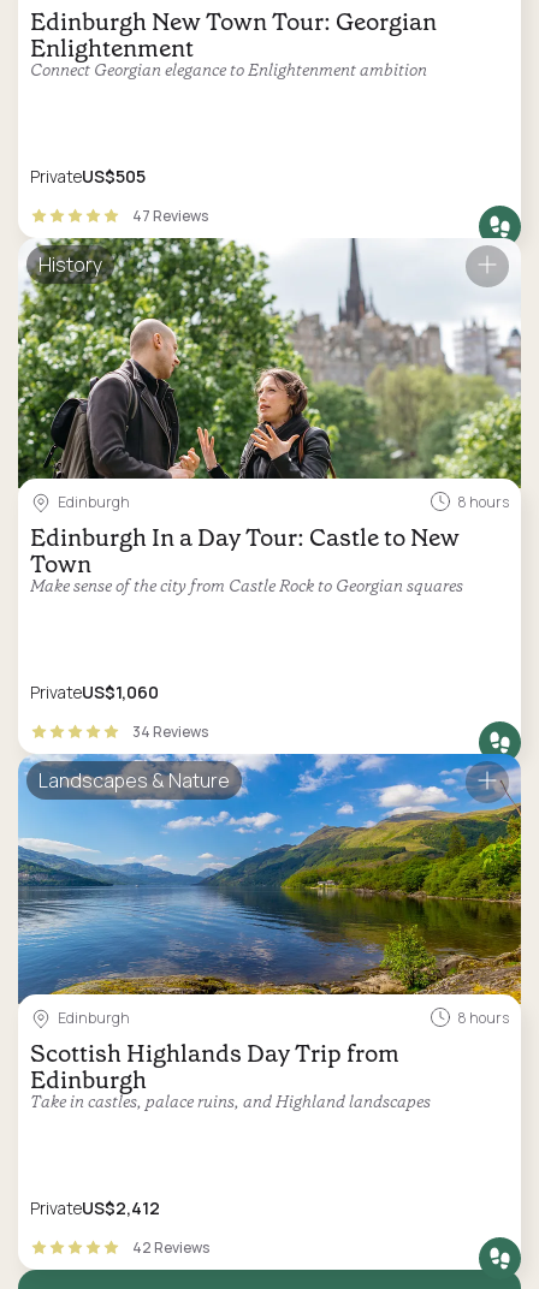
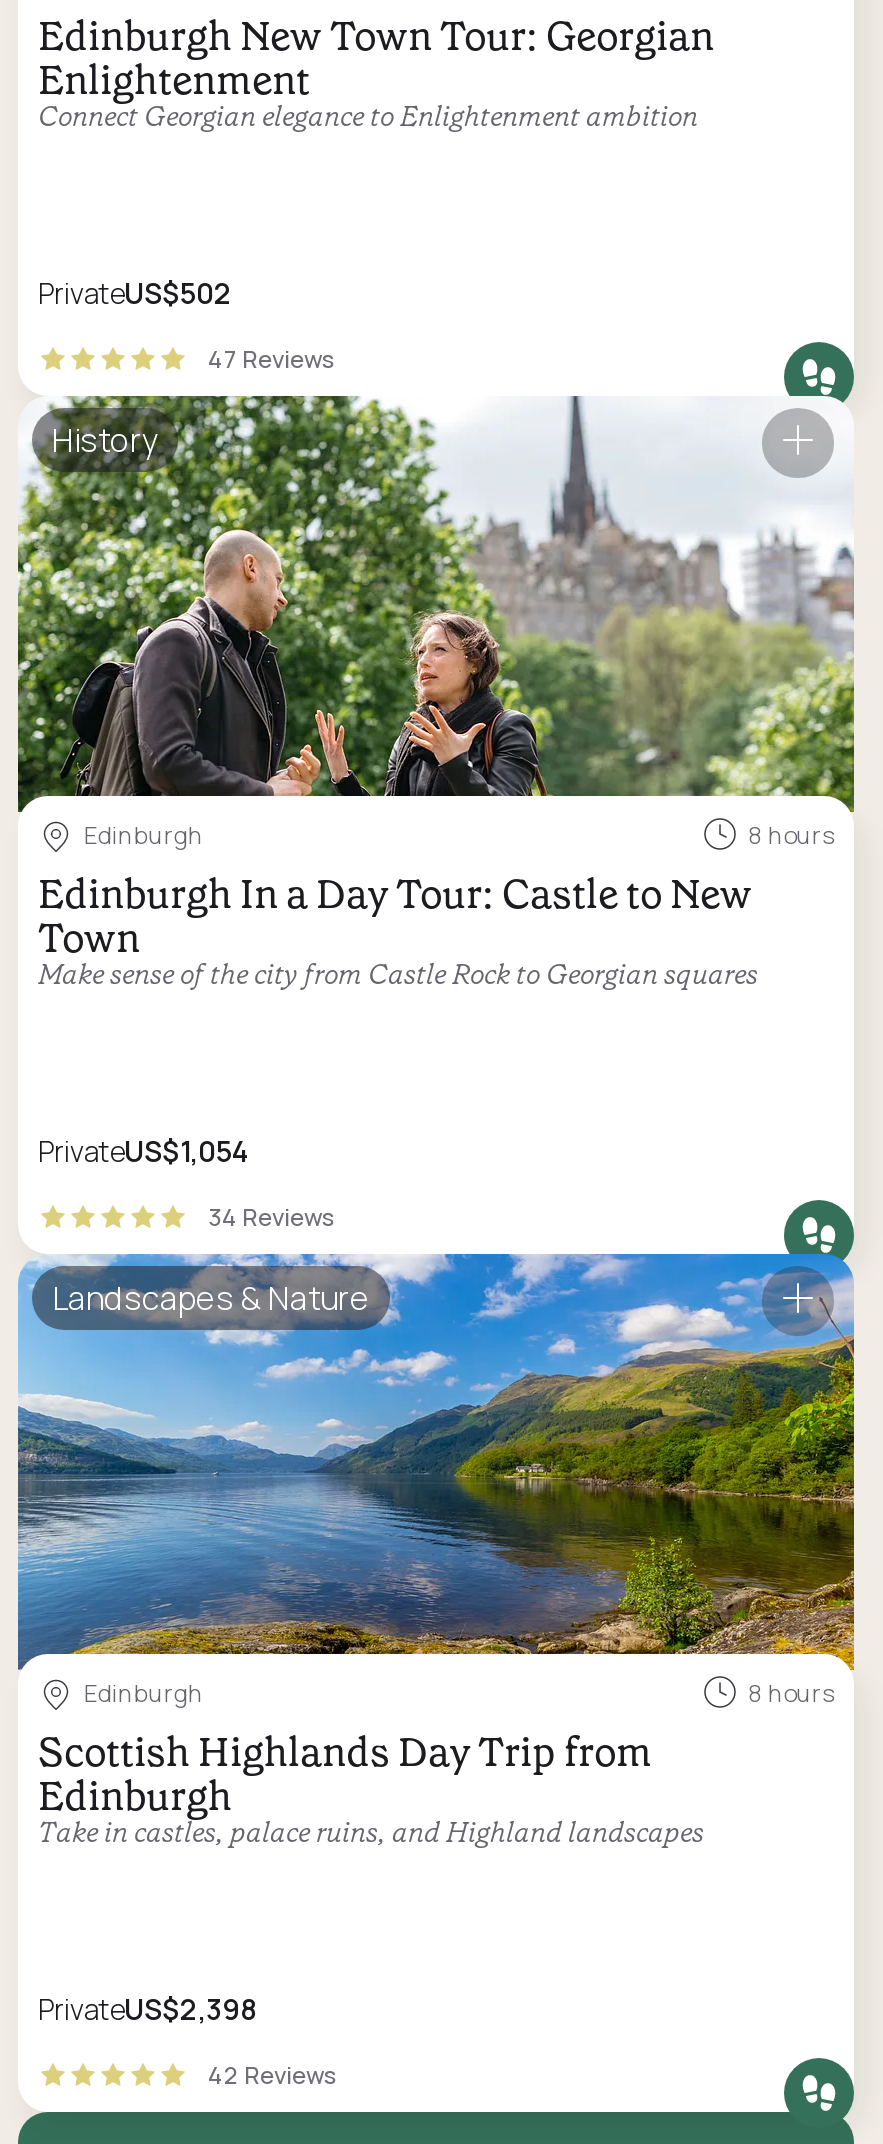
[30,165,146,188] PrivateUS$505 -> [38,274,232,312] PrivateUS$502
[30,681,159,703] PrivateUS$1,060 -> [38,1132,250,1170] PrivateUS$1,054
[30,1196,160,1219] PrivateUS$2,412 -> [38,1990,256,2028] PrivateUS$2,398

